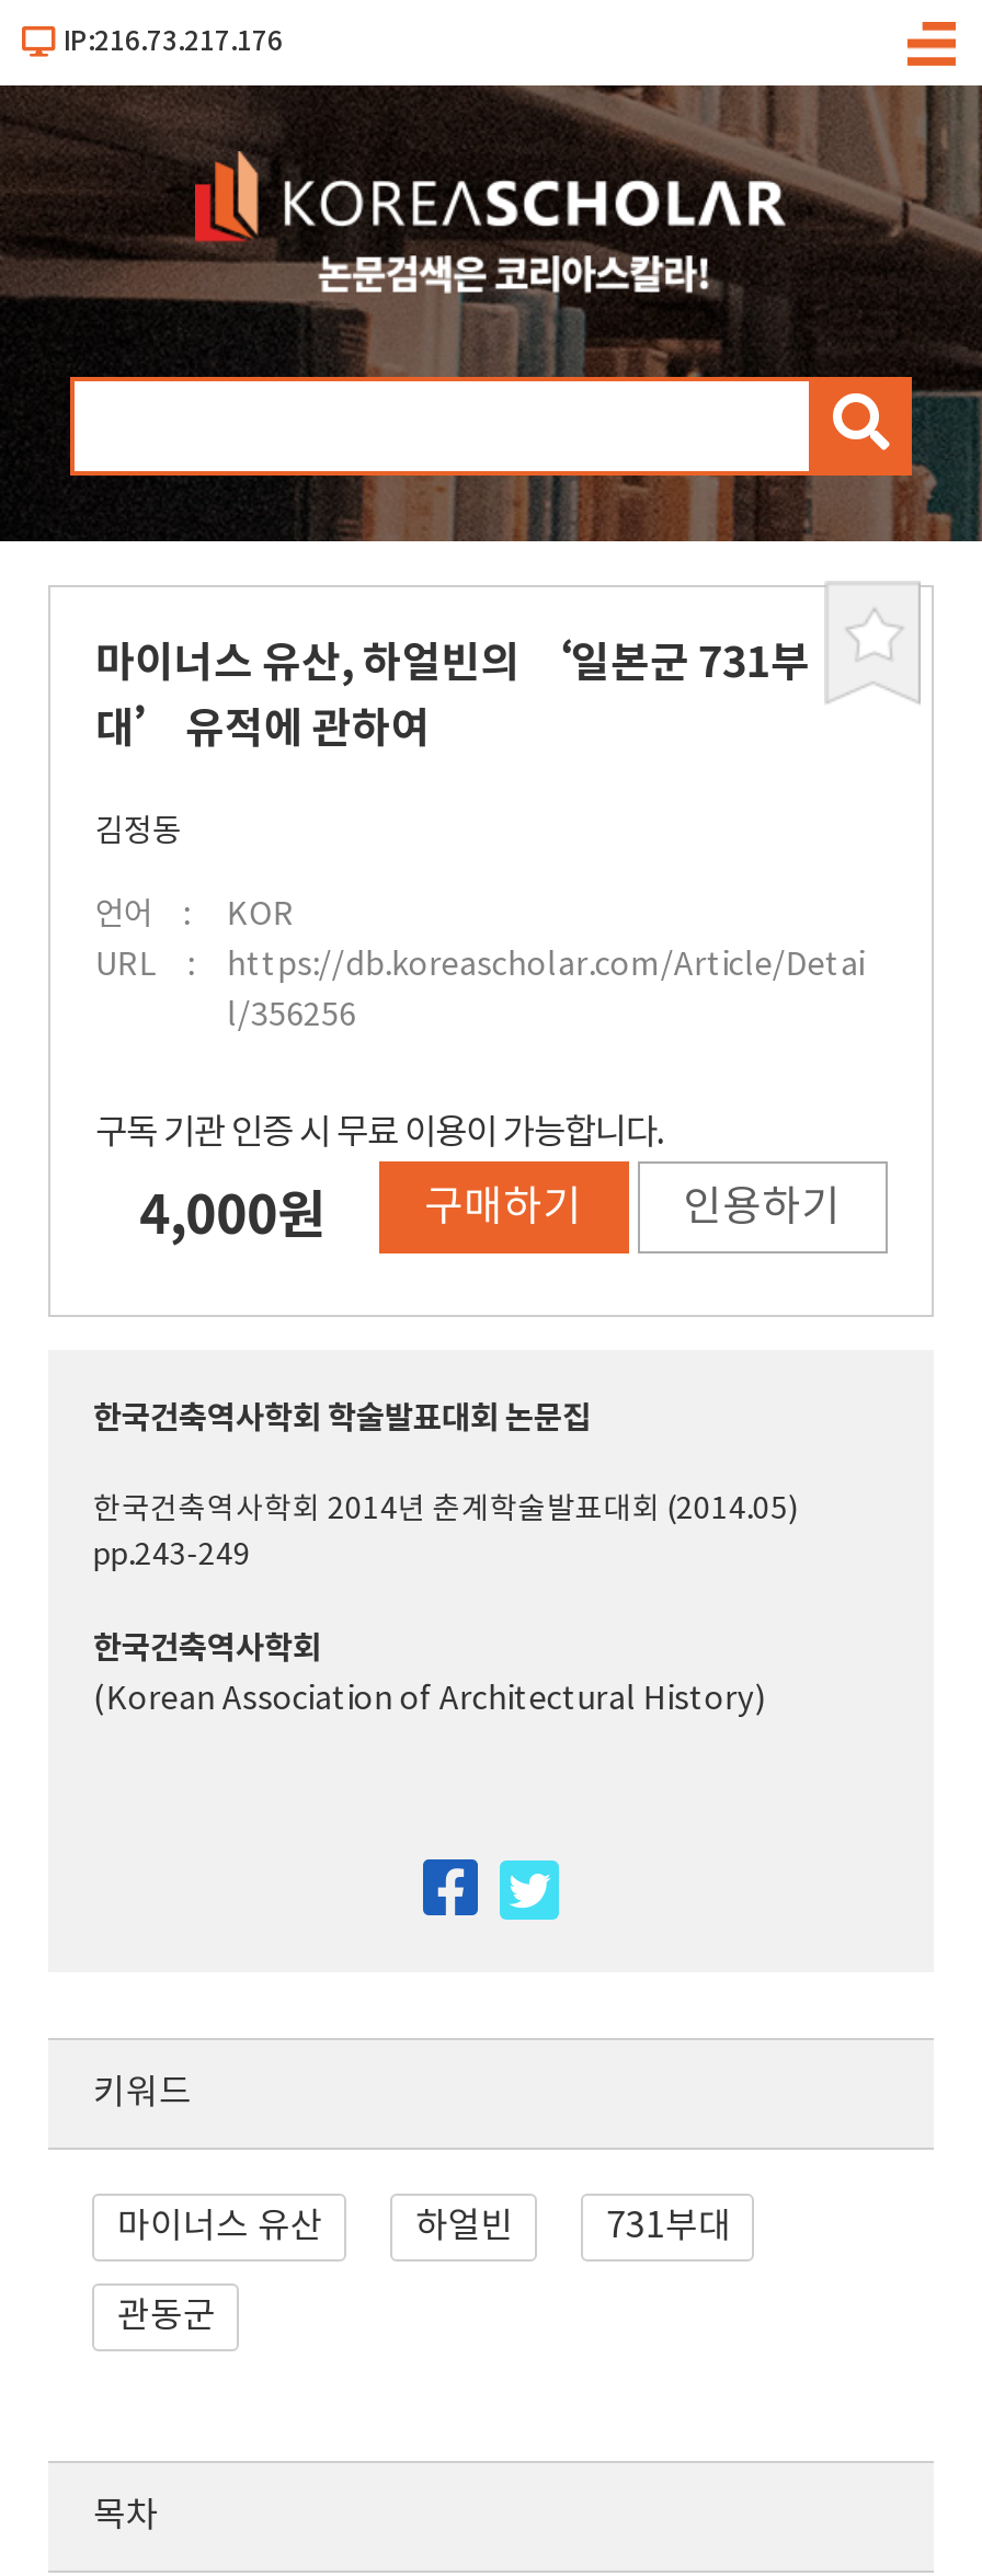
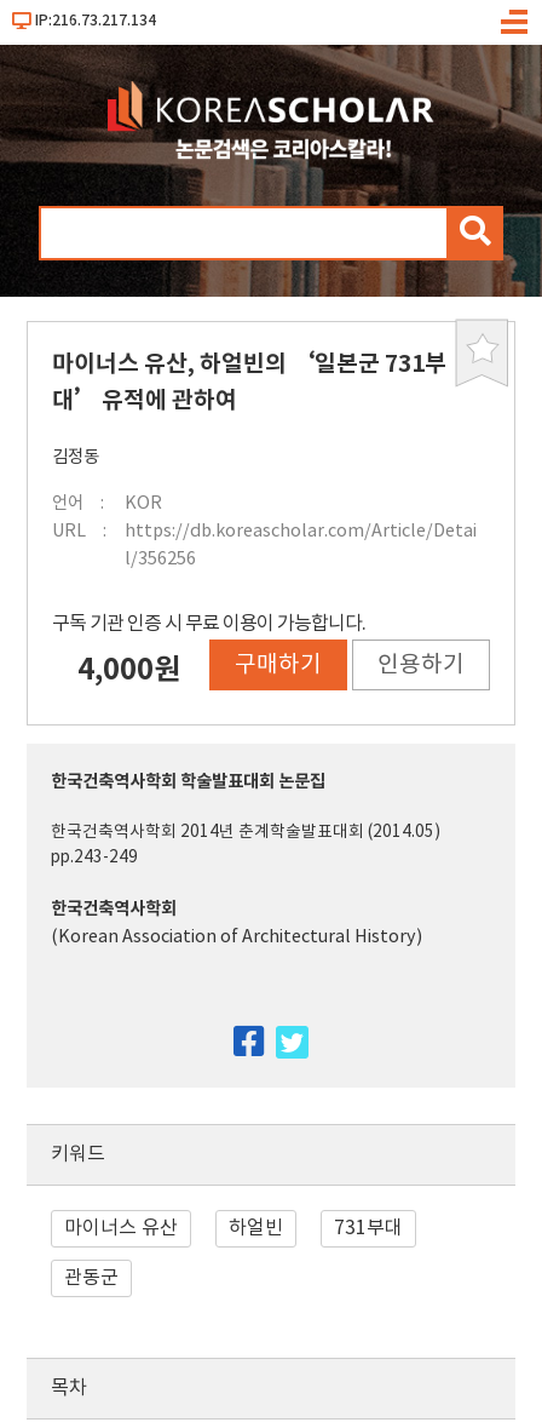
[64,26,283,57] IP:216.73.217.176 -> [35,12,156,29] IP:216.73.217.134

